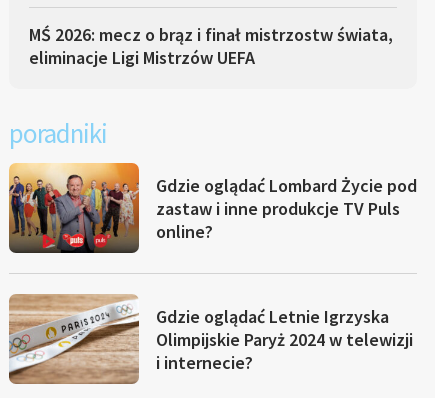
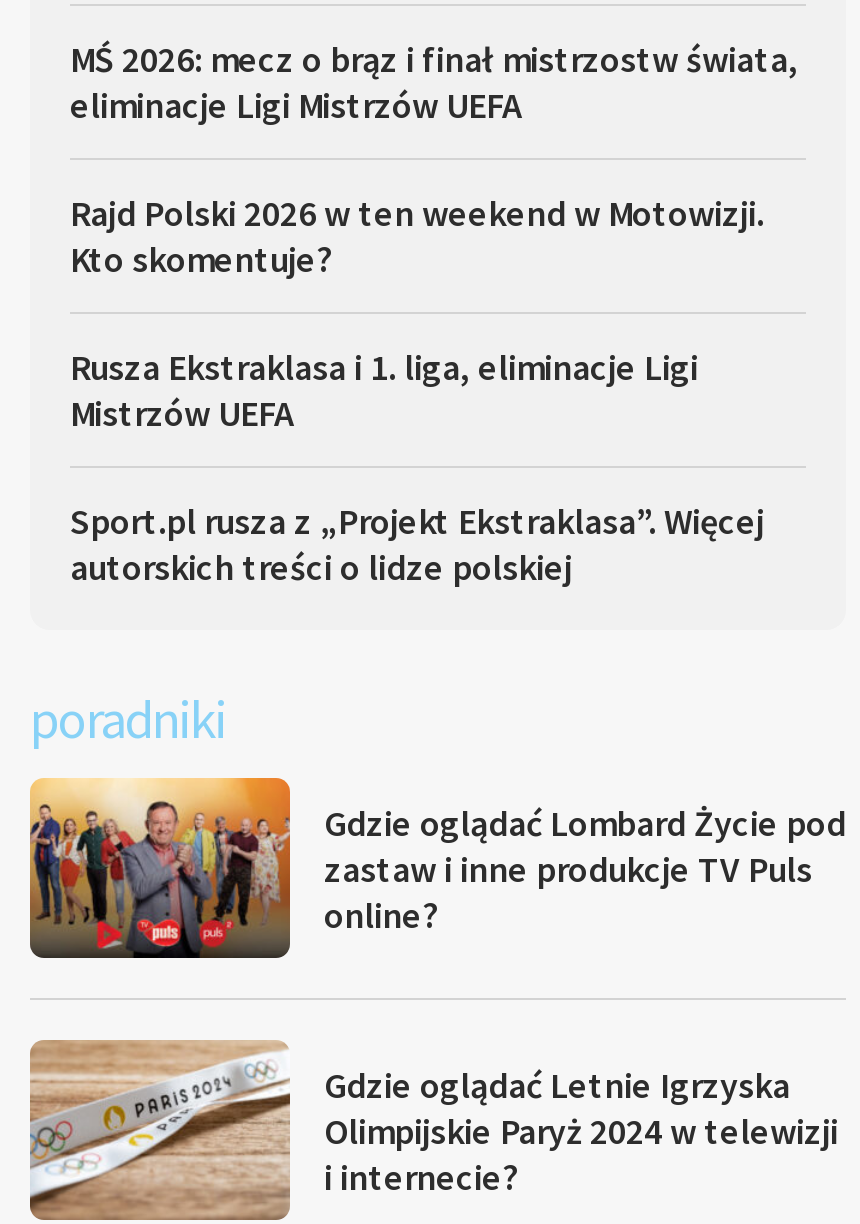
none -> [70,190,764,590] Rajd Polski 2026 w ten weekend w Motowizji. | Kto skomentuje? | Rusza Ekstraklasa i 1. liga, eliminacje Ligi | Mistrzów UEFA | Sport.pl rusza z „Projekt Ekstraklasa”. Więcej | autorskich treści o lidze polskiej

